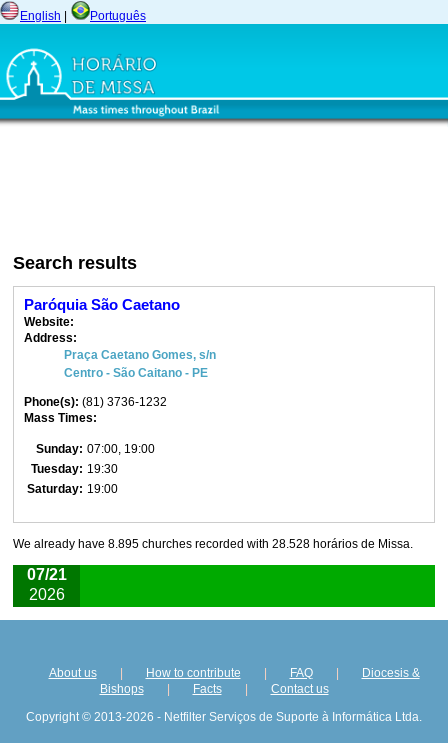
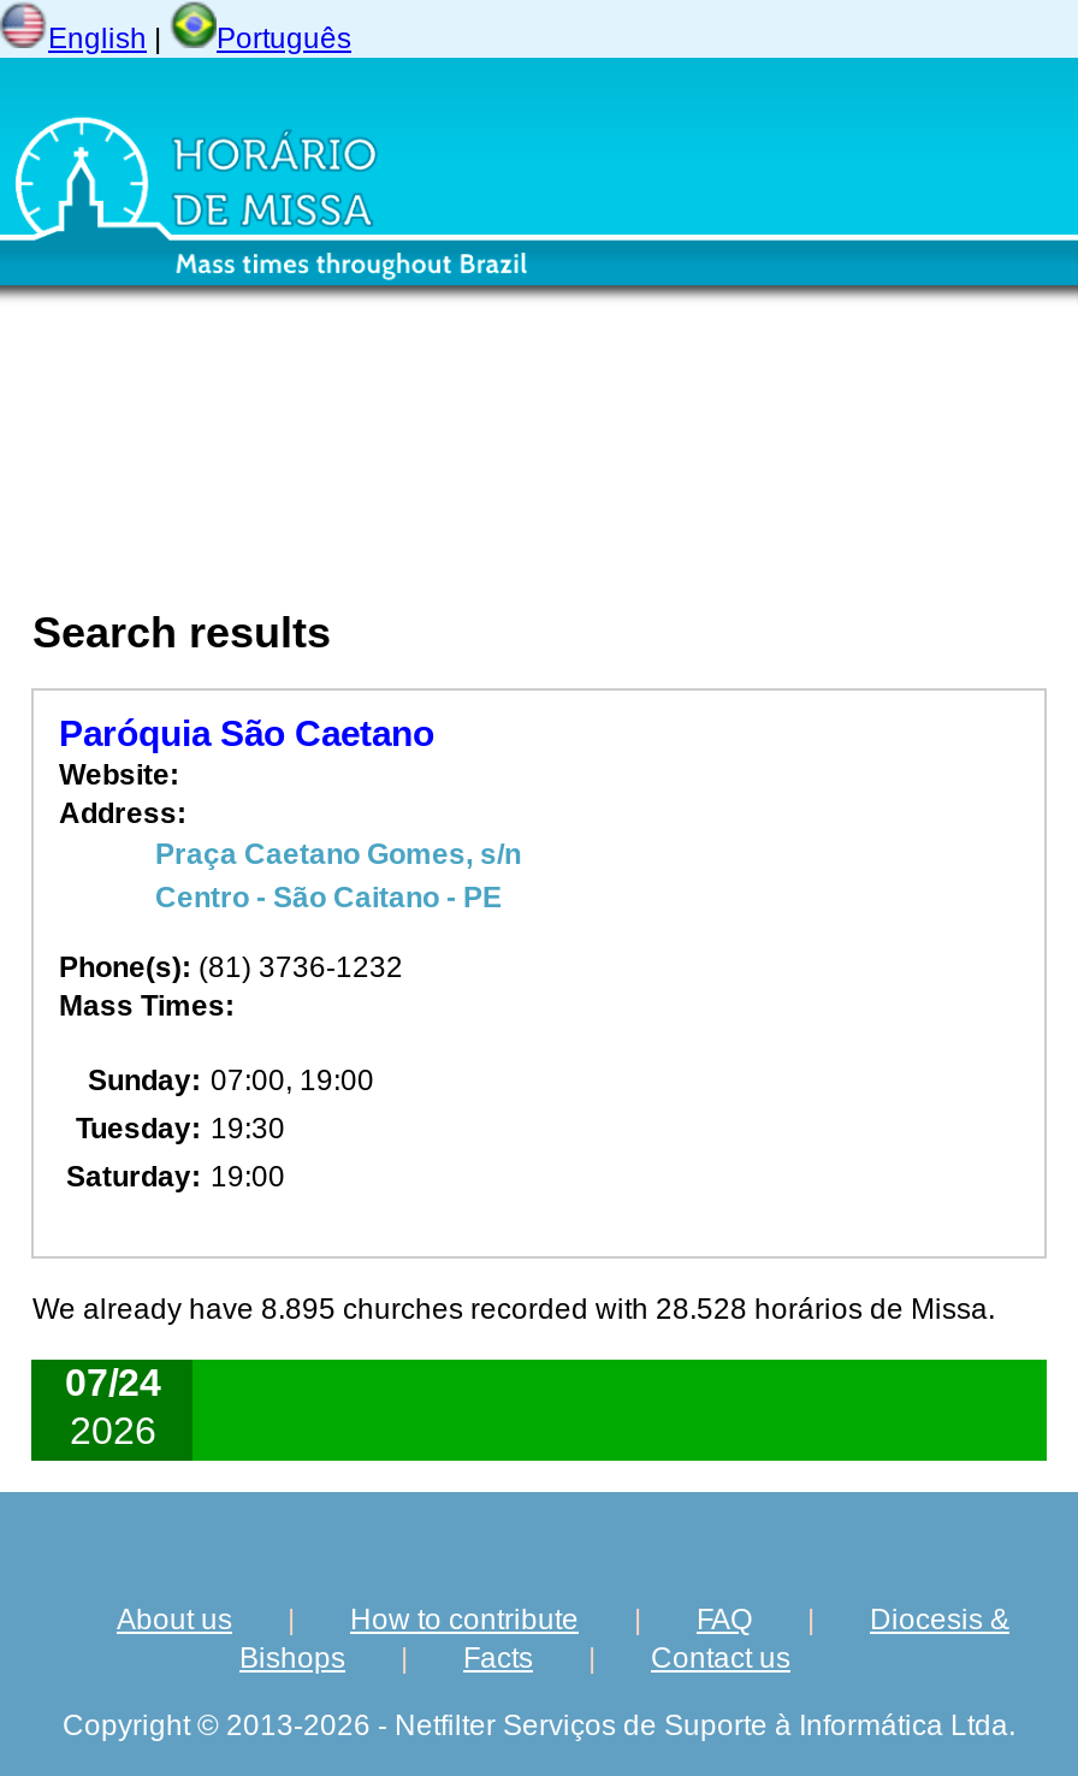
[27,566,67,583] 07/21 -> [65,1362,161,1403] 07/24

